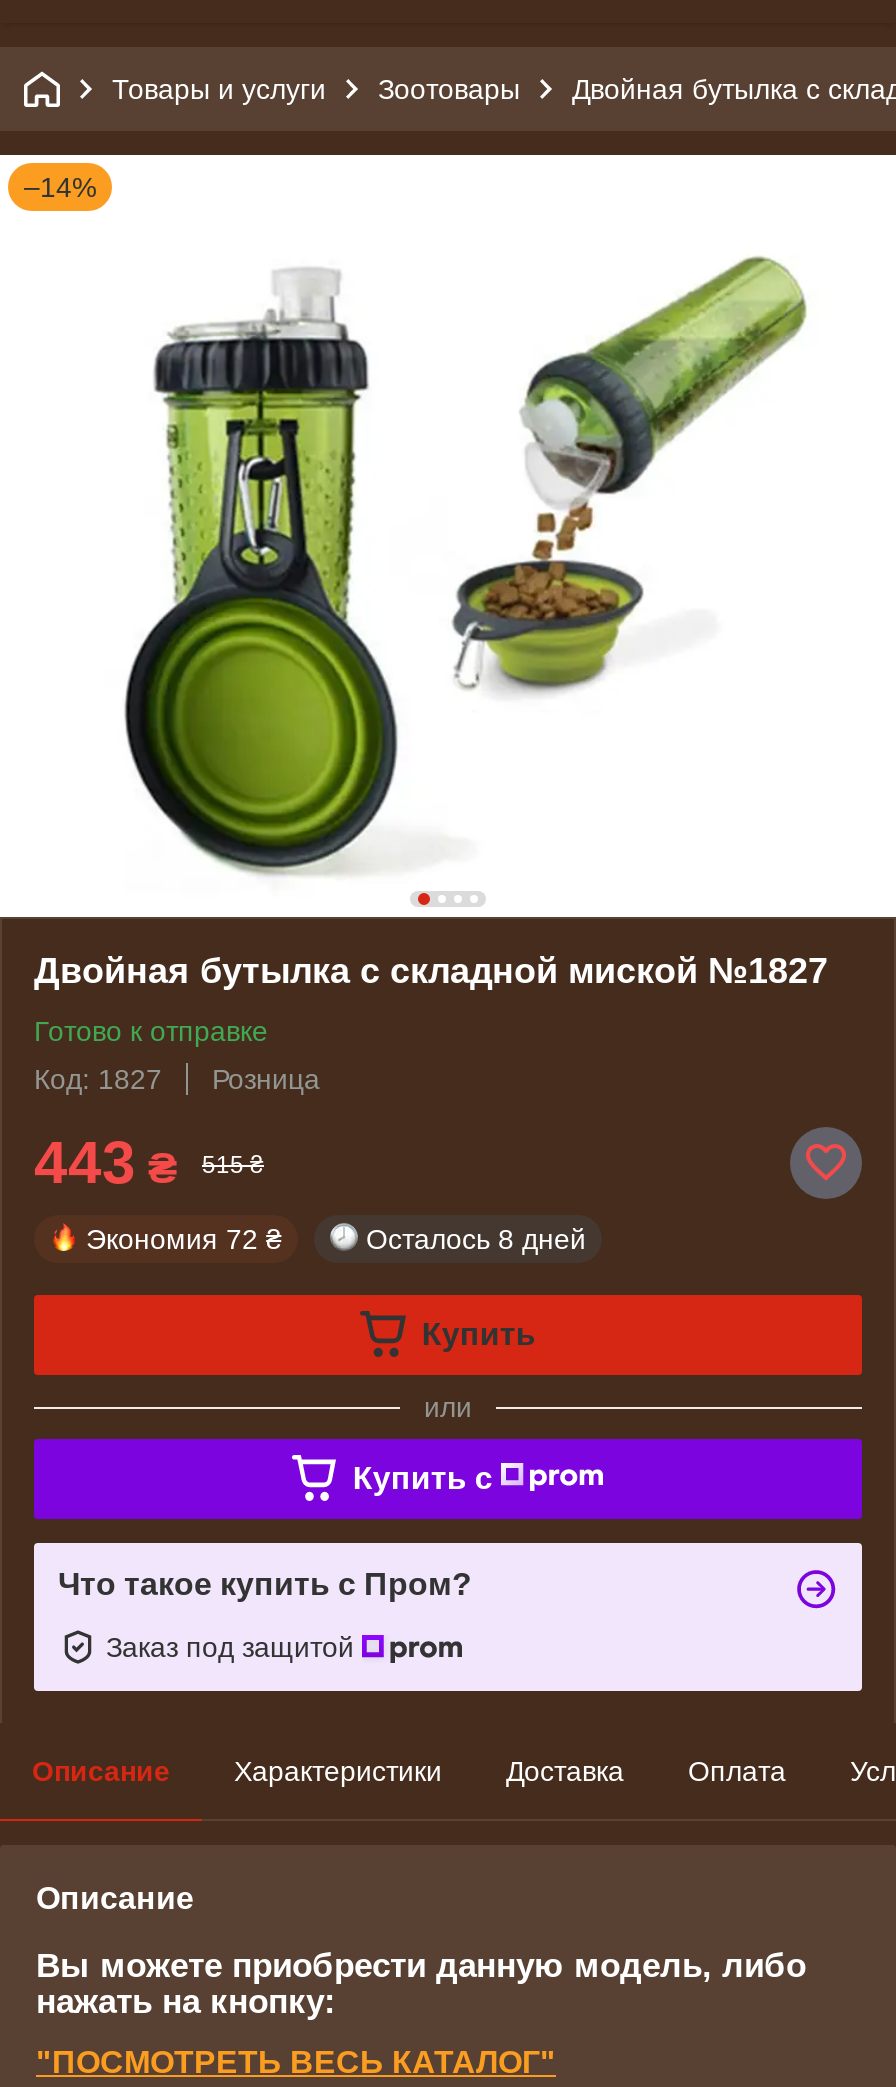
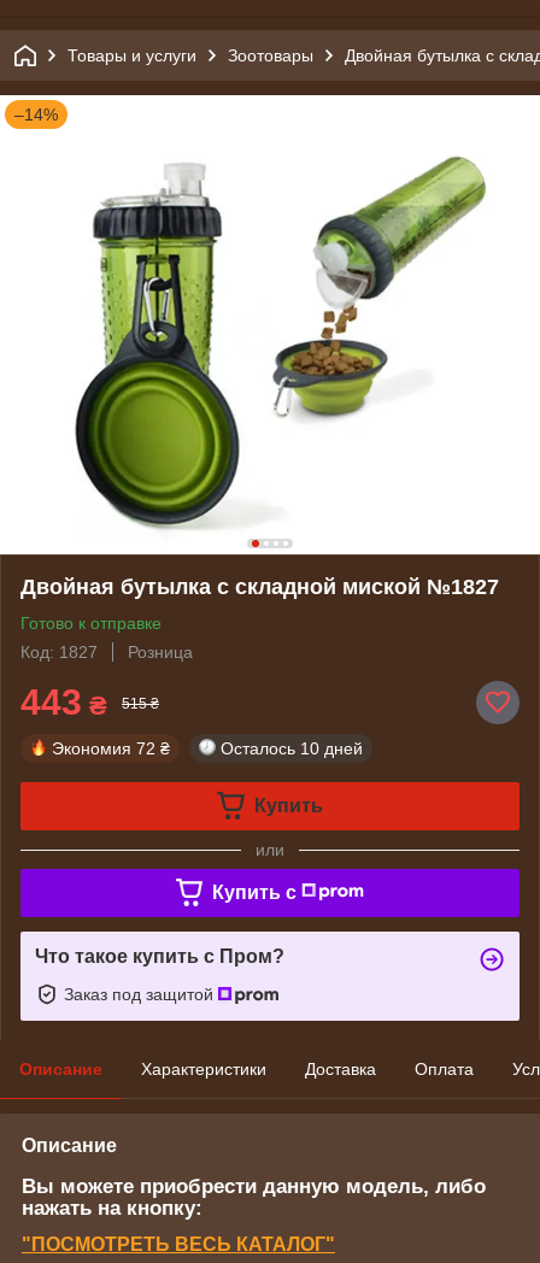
[366,1223,586,1255] Осталось 8 дней -> [221,739,363,758] Осталось 10 дней

